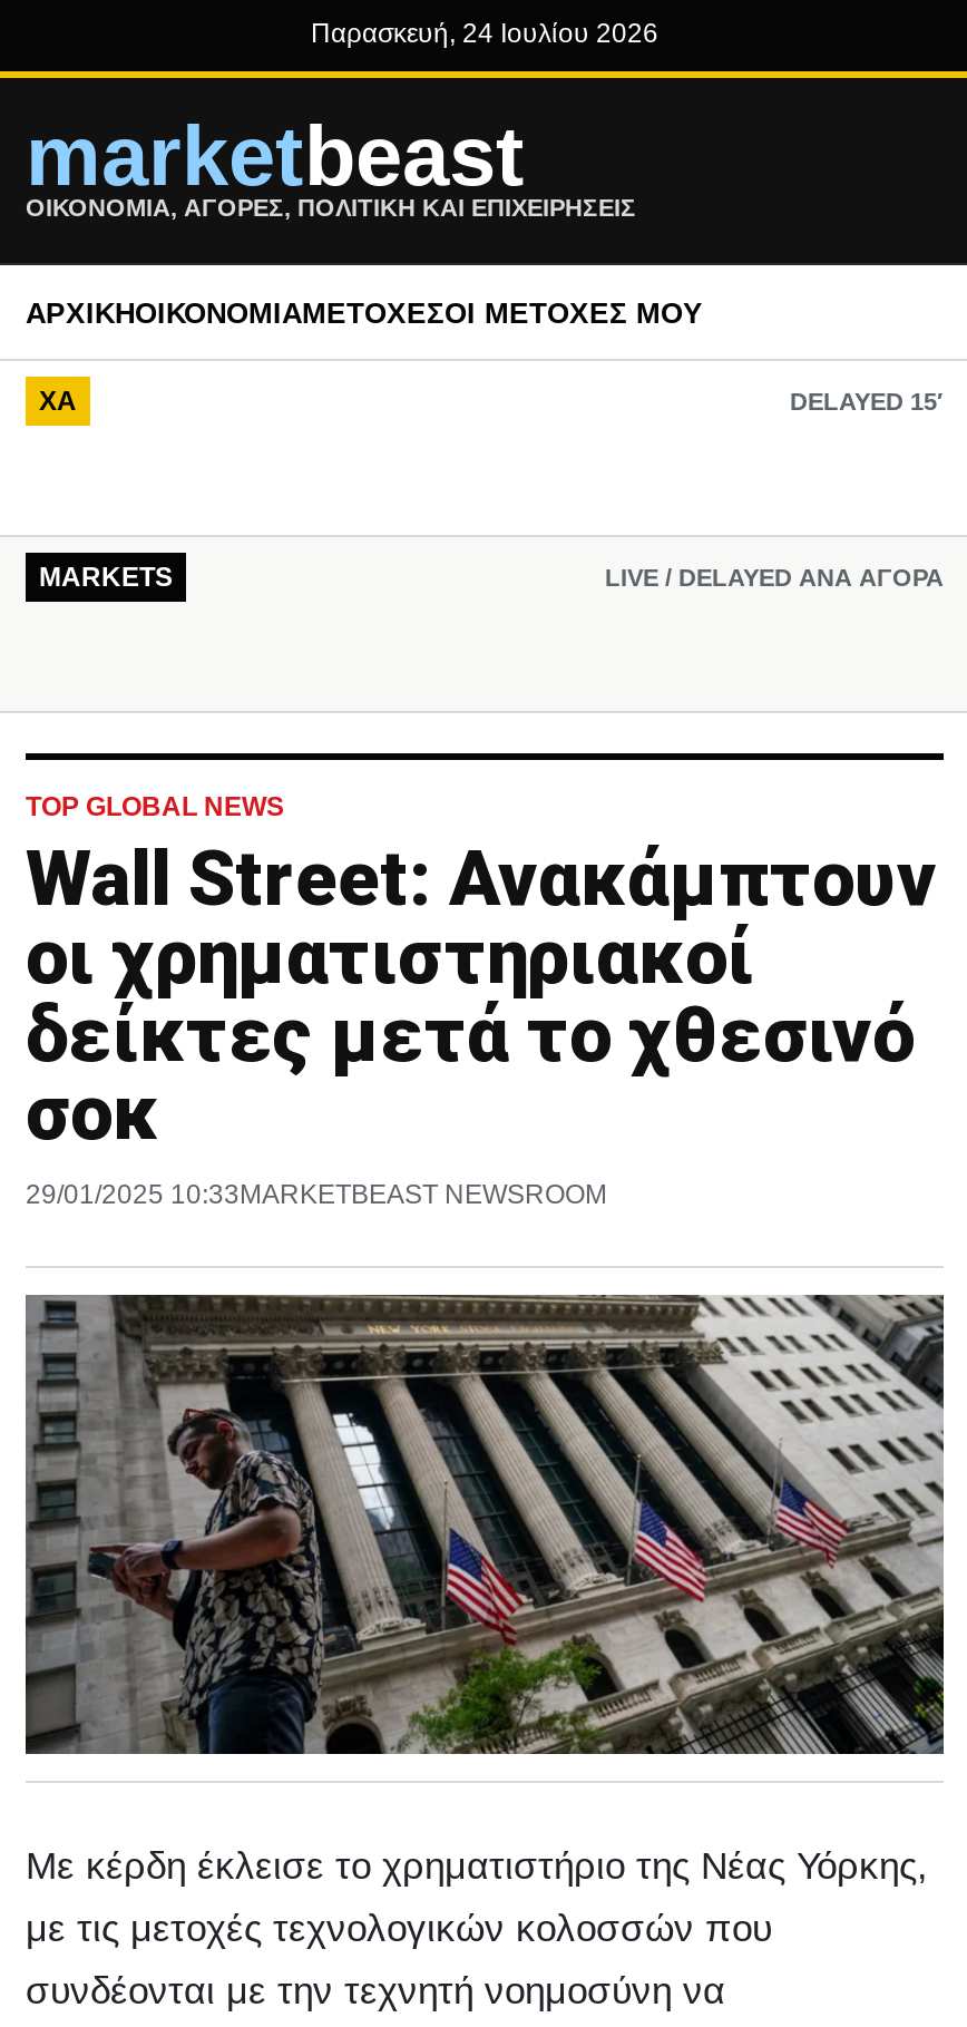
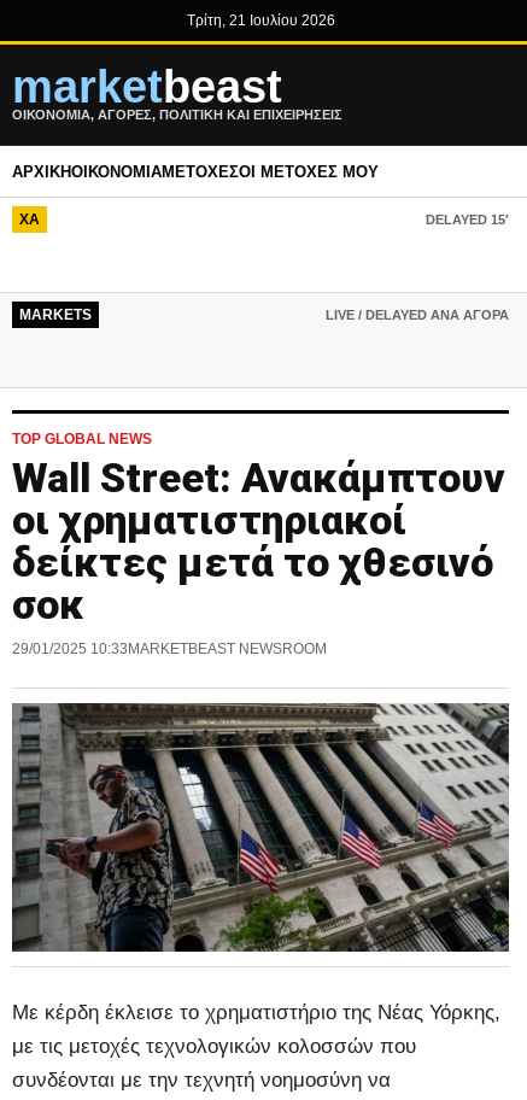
[311,18,658,49] Παρασκευή, 24 Ιουλίου 2026 -> [186,12,335,29] Τρίτη, 21 Ιουλίου 2026

